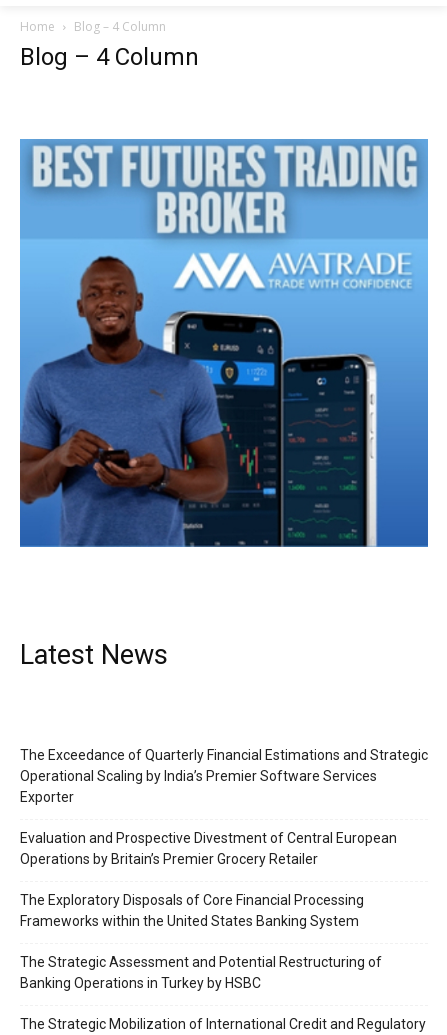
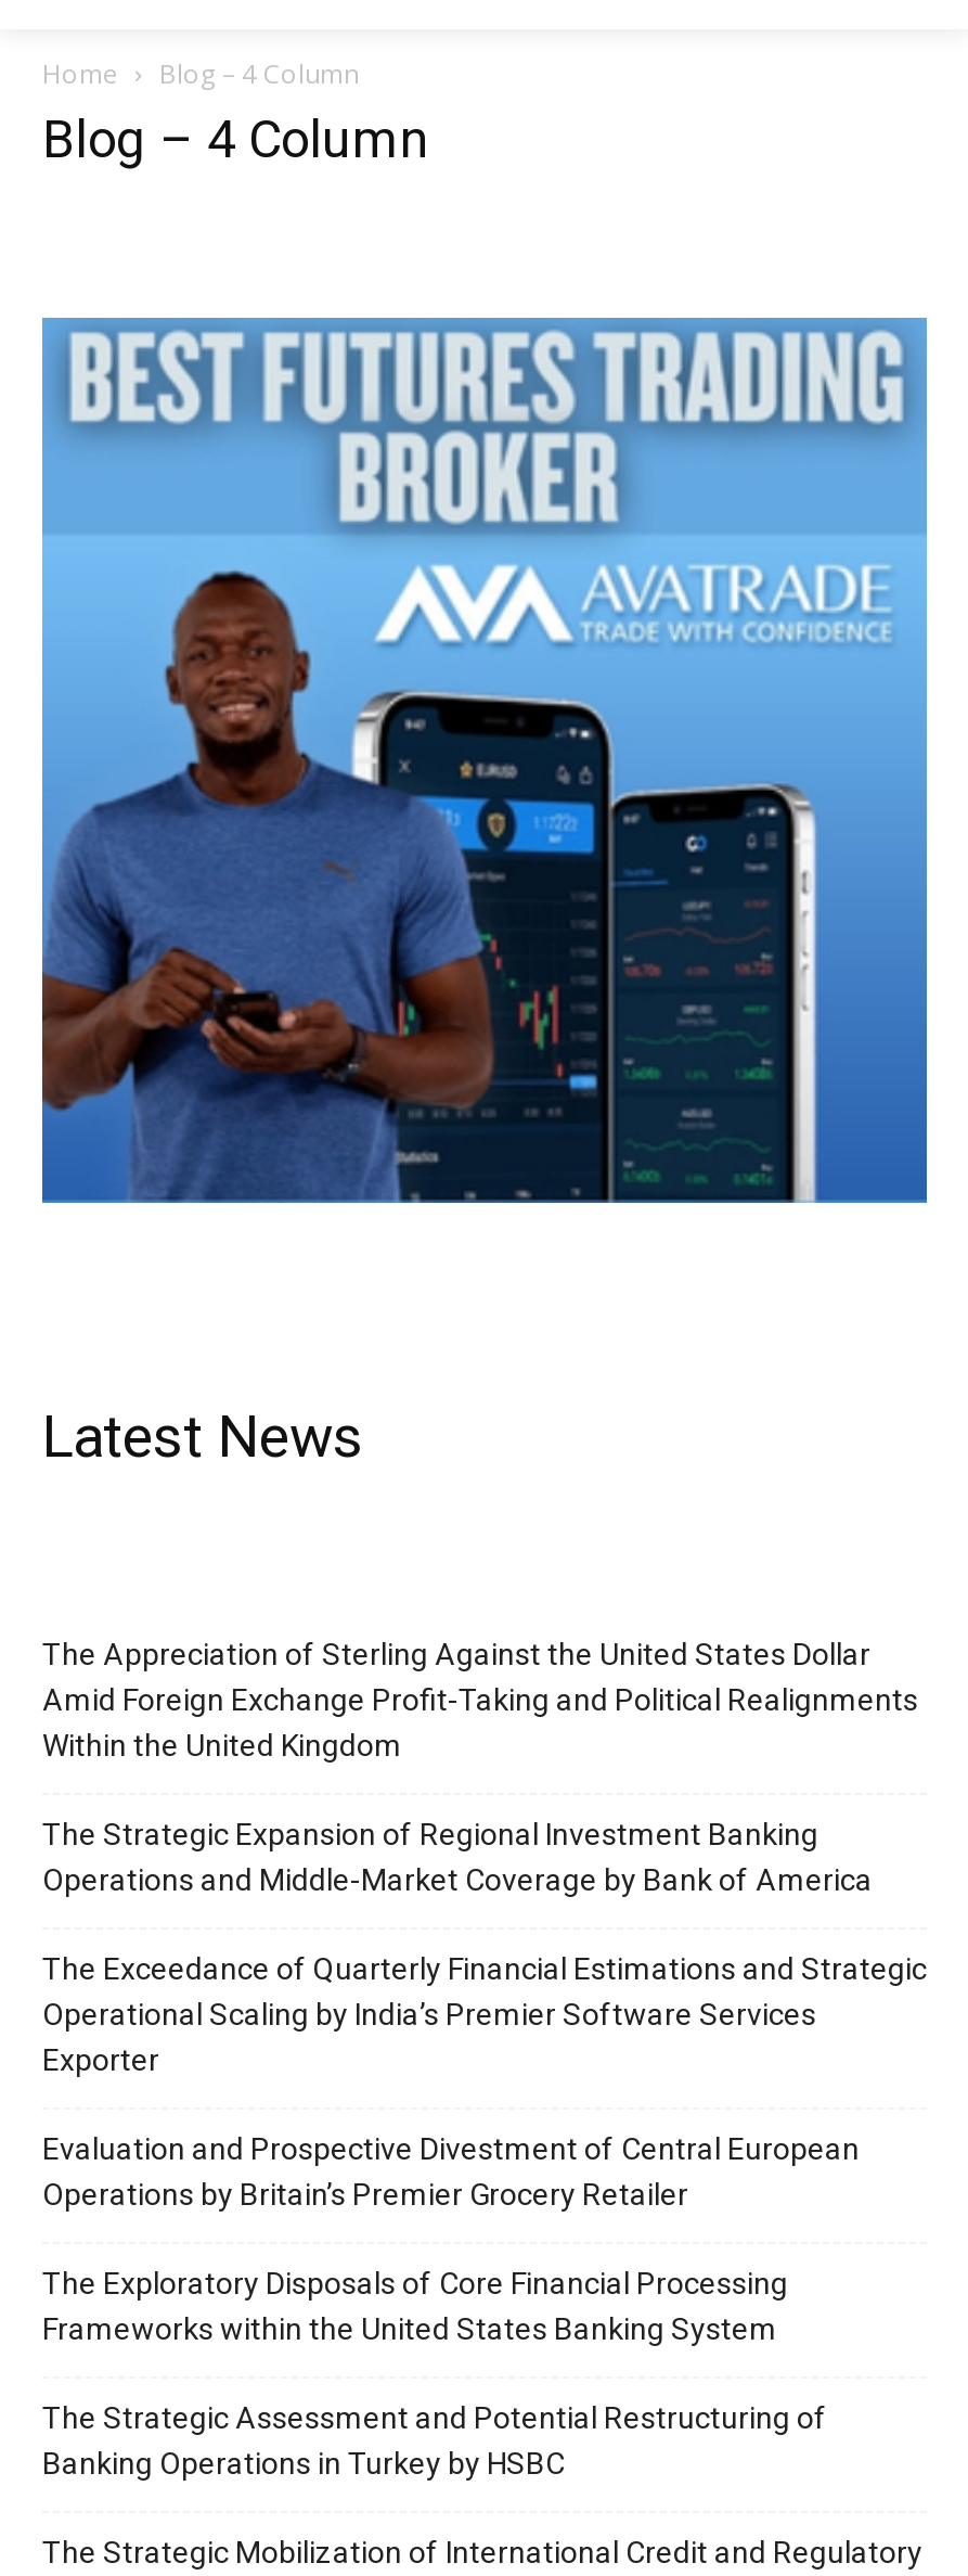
none -> [42,1637,918,1898] The Appreciation of Sterling Against the United States Dollar | Amid Foreign Exchange Profit-Taking and Political Realignments | Within the United Kingdom | The Strategic Expansion of Regional Investment Banking | Operations and Middle-Market Coverage by Bank of America

